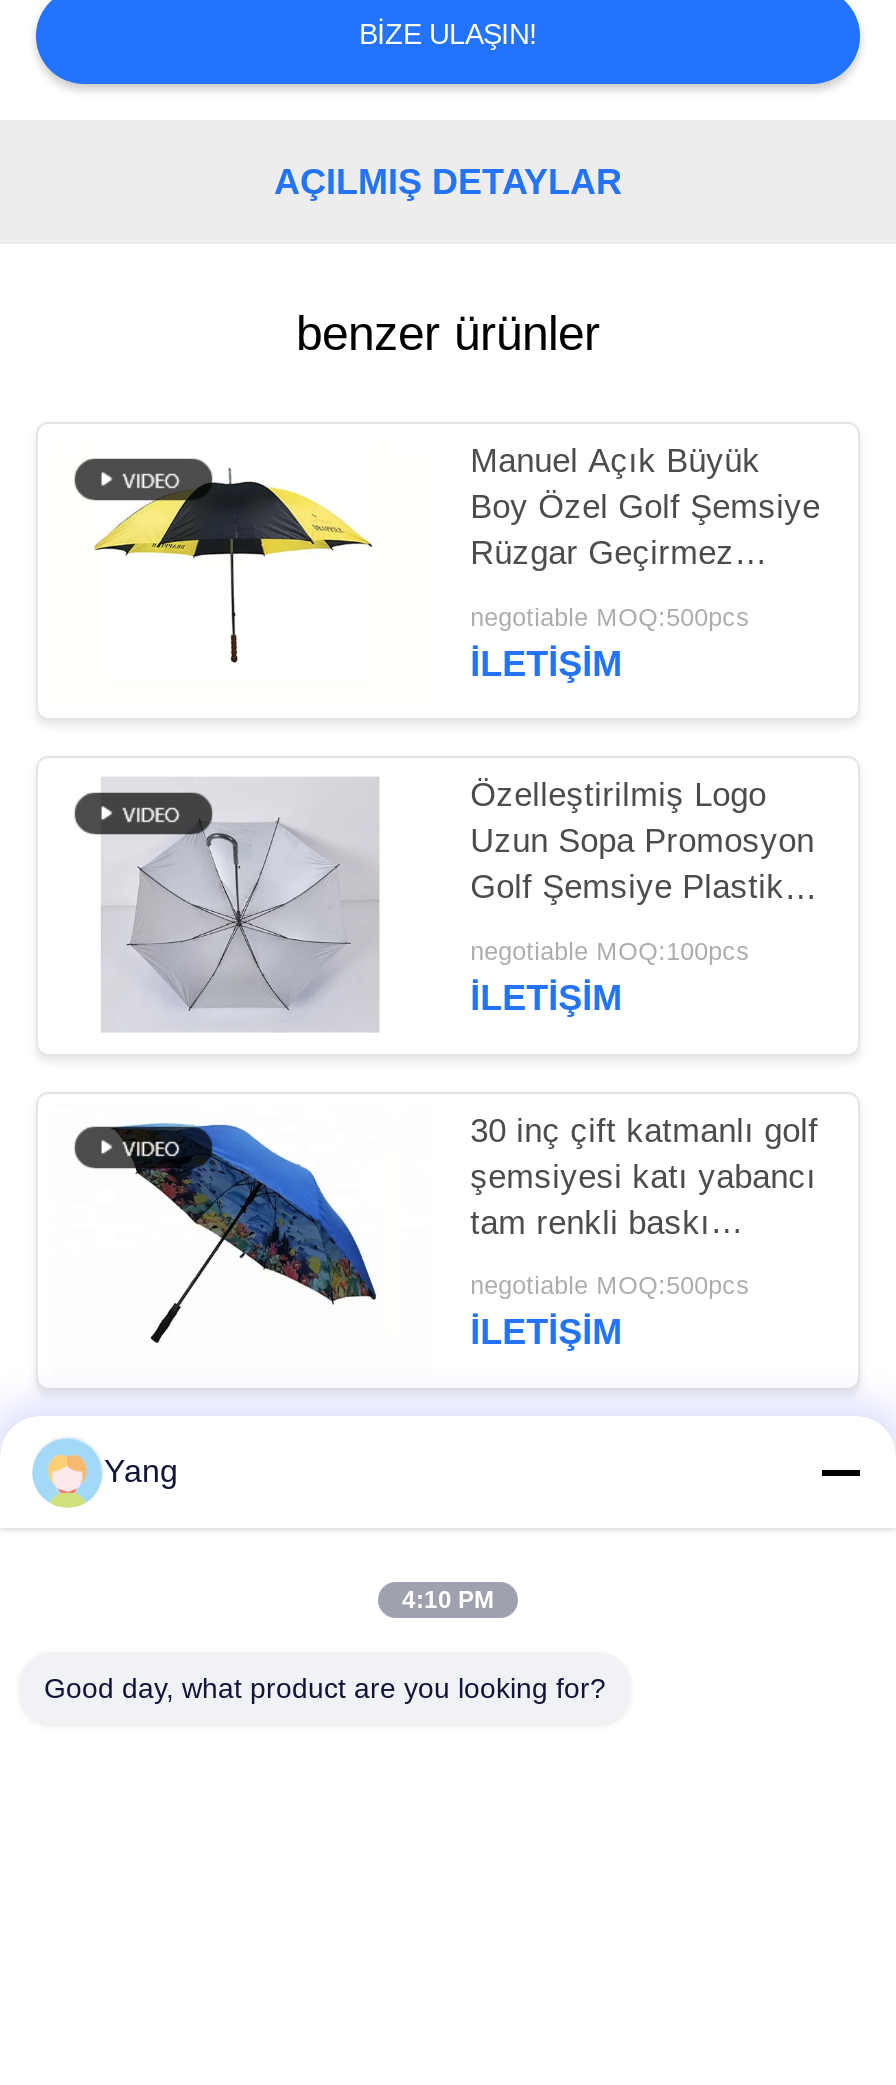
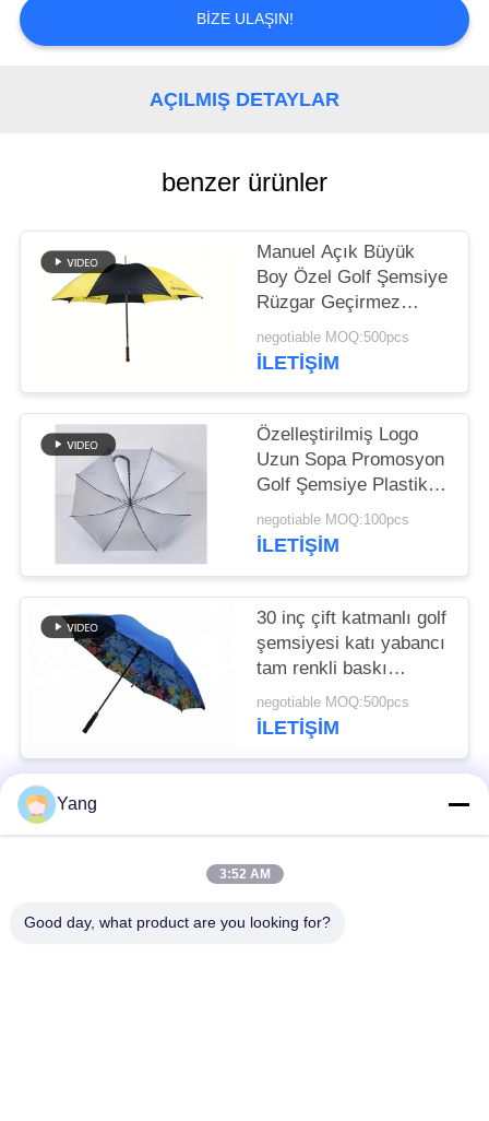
[402,1586,494,1614] 4:10 PM -> [219,866,270,882] 3:52 AM

